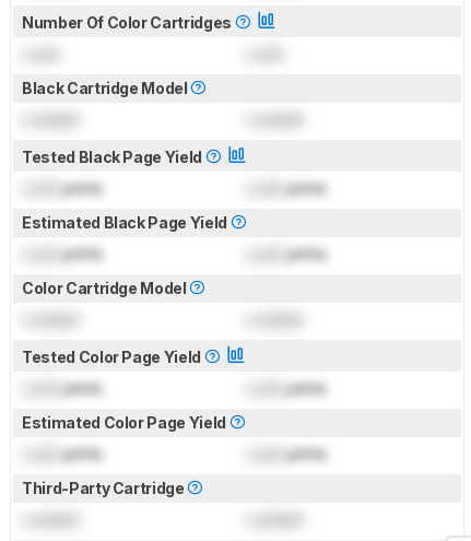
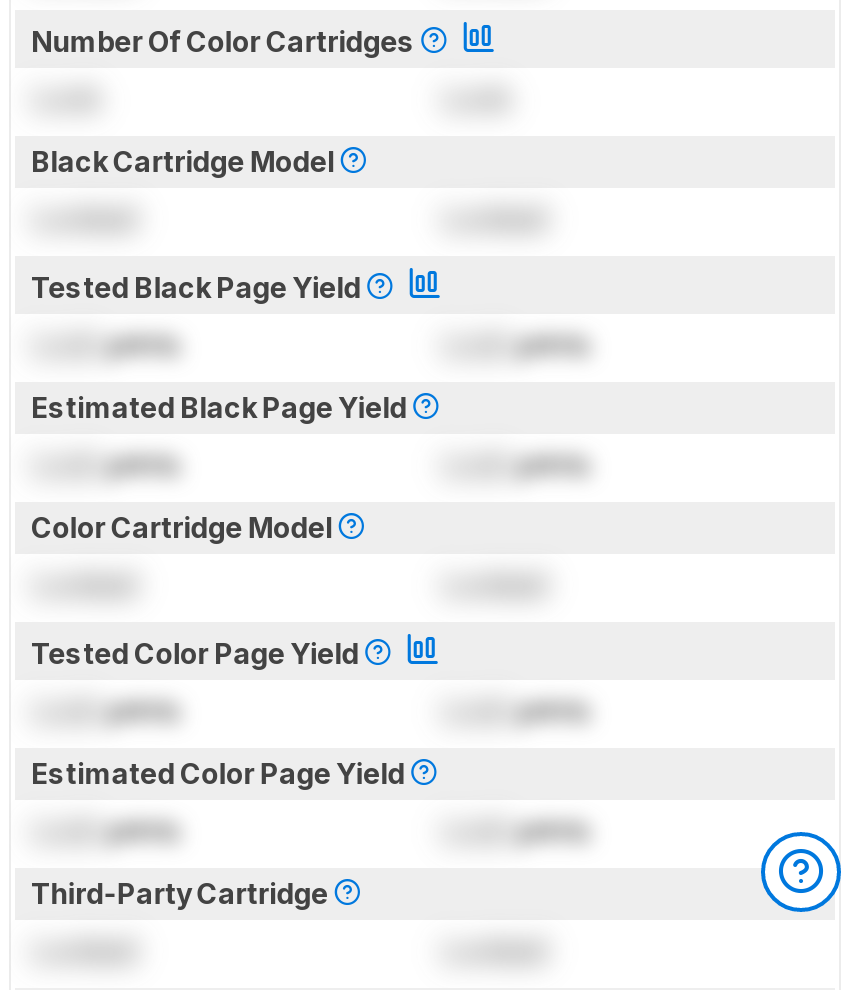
none -> [759,830,843,914] [image]

